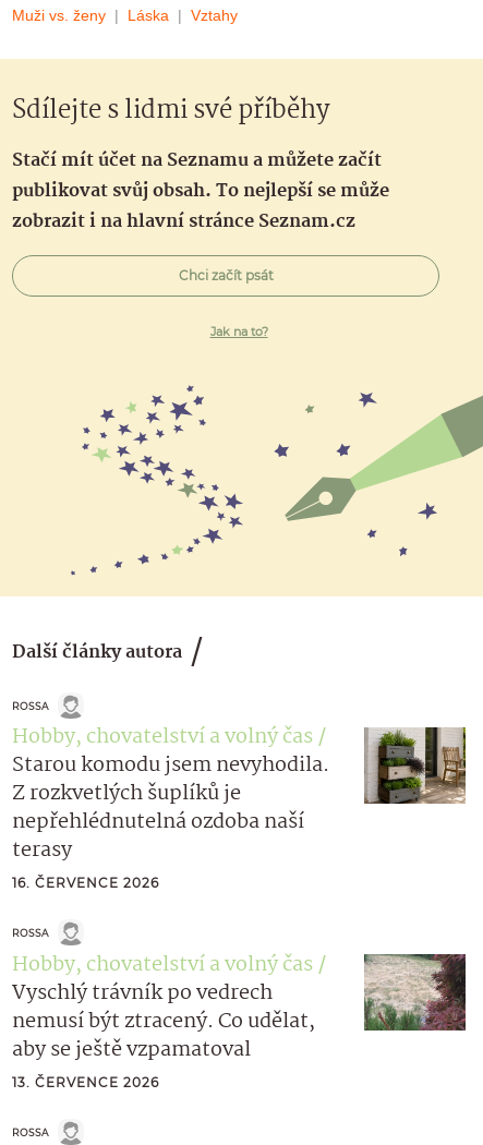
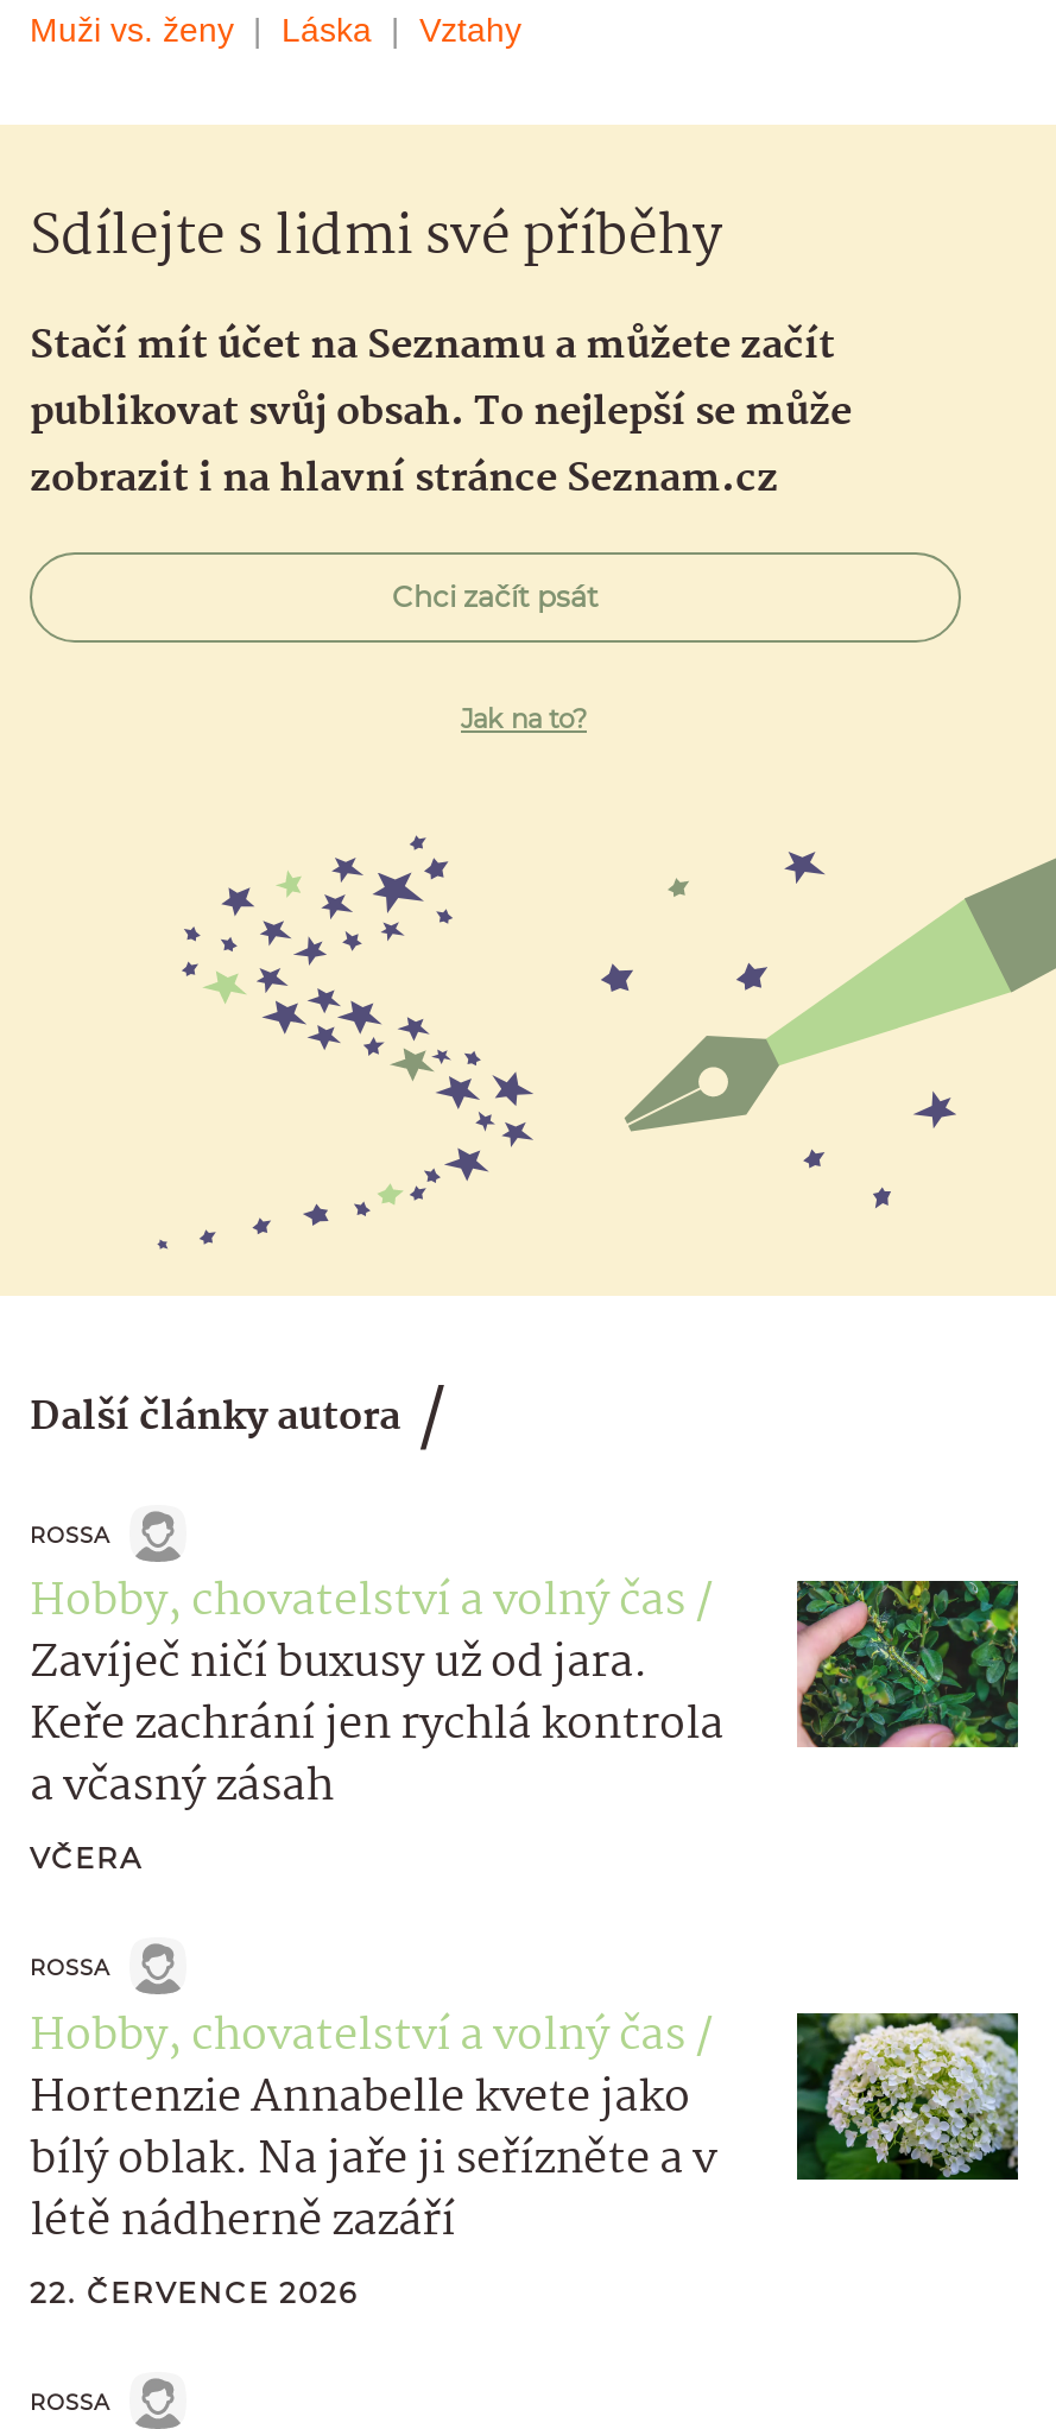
[12,726,467,891] [image] | Starou komodu jsem nevyhodila. | Z rozkvetlých šuplíků je | nepřehlédnutelná ozdoba naší | terasy | 16. ČERVENCE 2026 -> [30,1579,1020,1876] [image] | Zavíječ ničí buxusy už od jara. | Keře zachrání jen rychlá kontrola | a včasný zásah | VČERA
[363,953,467,1032] [image] -> [795,2011,1020,2182] [image]
[12,977,315,1090] Vyschlý trávník po vedrech | nemusí být ztracený. Co udělat, | aby se ještě vzpamatoval | 13. ČERVENCE 2026 -> [30,2063,716,2310] Hortenzie Annabelle kvete jako | bílý oblak. Na jaře ji seřízněte a v | létě nádherně zazáří | 22. ČERVENCE 2026

